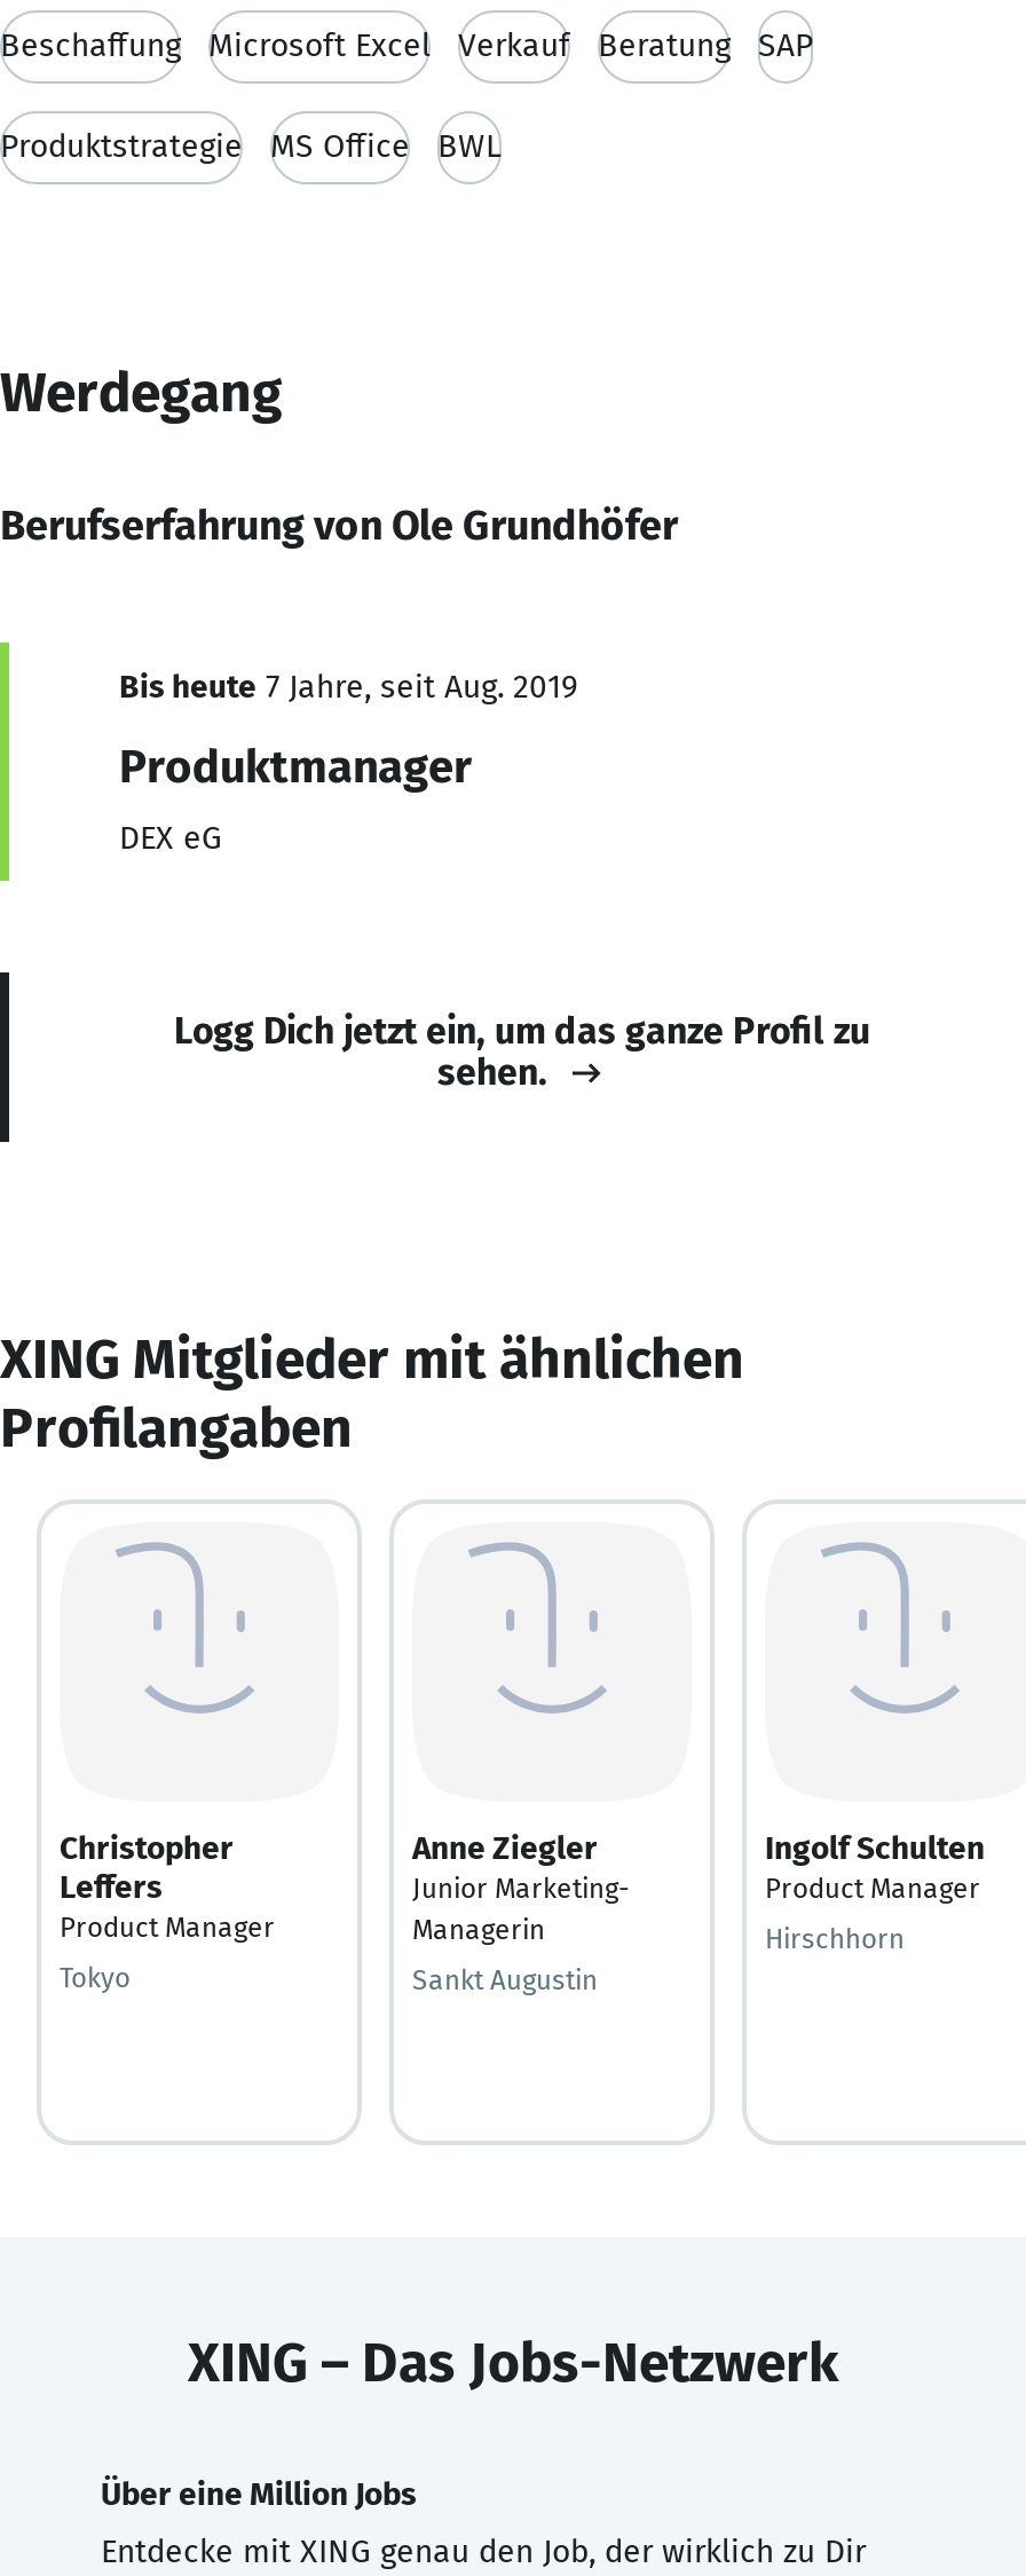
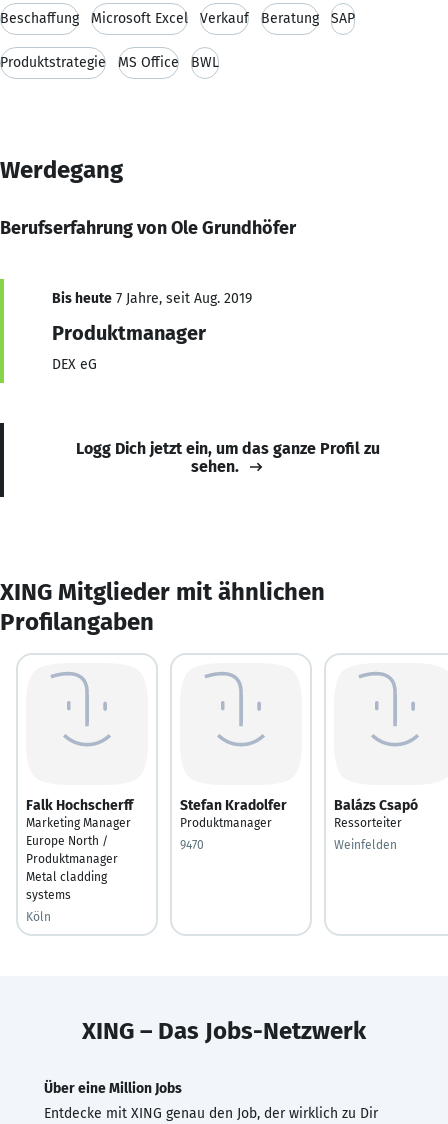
[60,1828,275,1943] Christopher | Leffers | Product Manager -> [26,796,133,901] Falk Hochscherff | Marketing Manager | Europe North / | Produktmanager | Metal cladding | systems
[412,1828,630,1945] Anne Ziegler | Junior Marketing- | Managerin -> [180,796,287,829] Stefan Kradolfer | Produktmanager
[765,1828,985,1904] Ingolf Schulten | Product Manager -> [334,796,418,829] Balázs Csapó | Ressorteiter
[765,1922,905,1954] Hirschhorn -> [334,837,397,851] Weinfelden
[60,1961,131,1993] Tokyo -> [26,909,51,923] Köln
[412,1963,598,1995] Sankt Augustin -> [180,837,204,851] 9470

